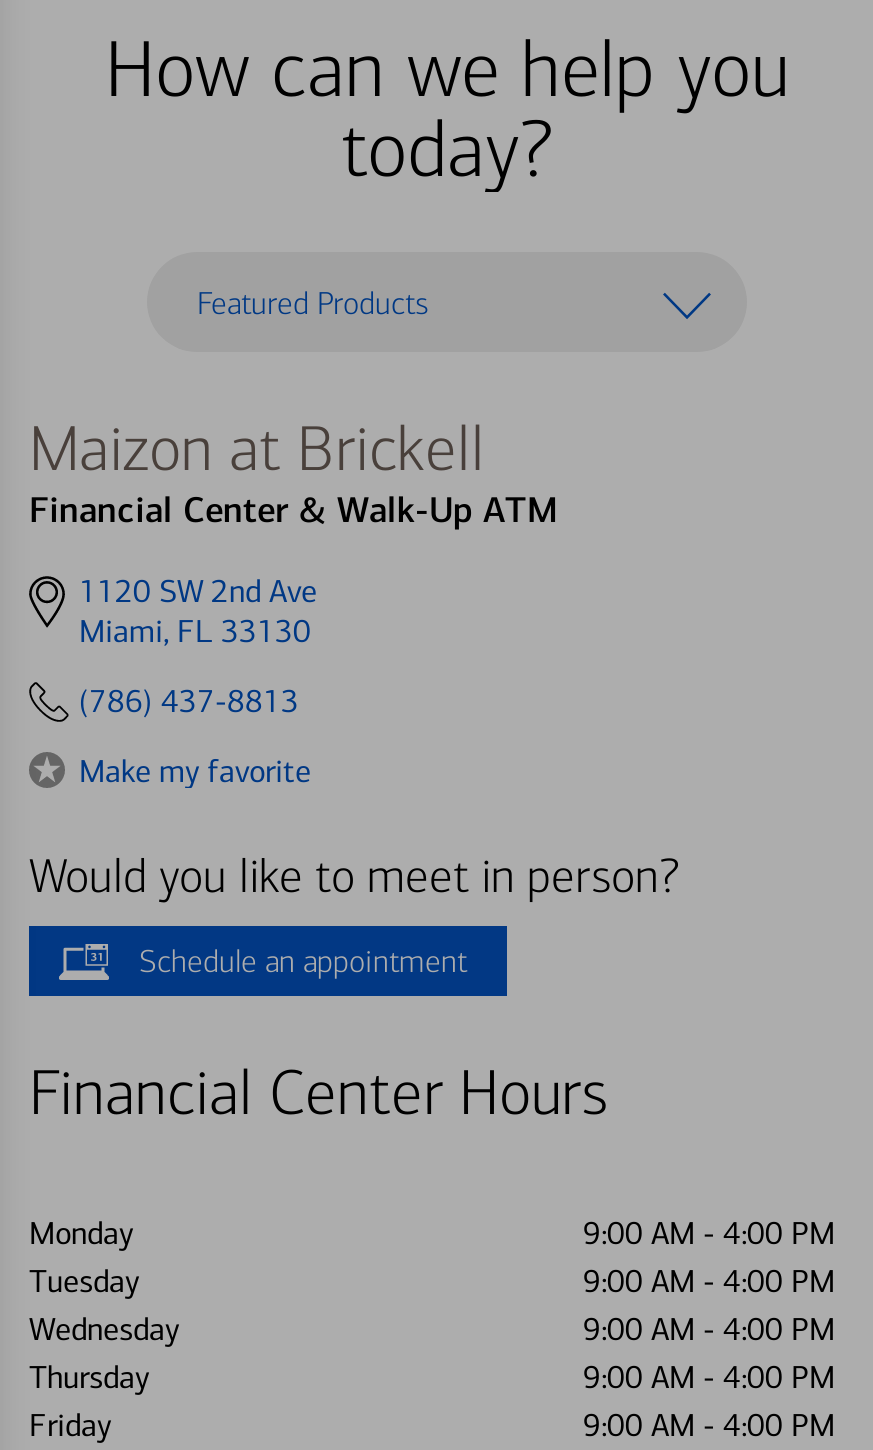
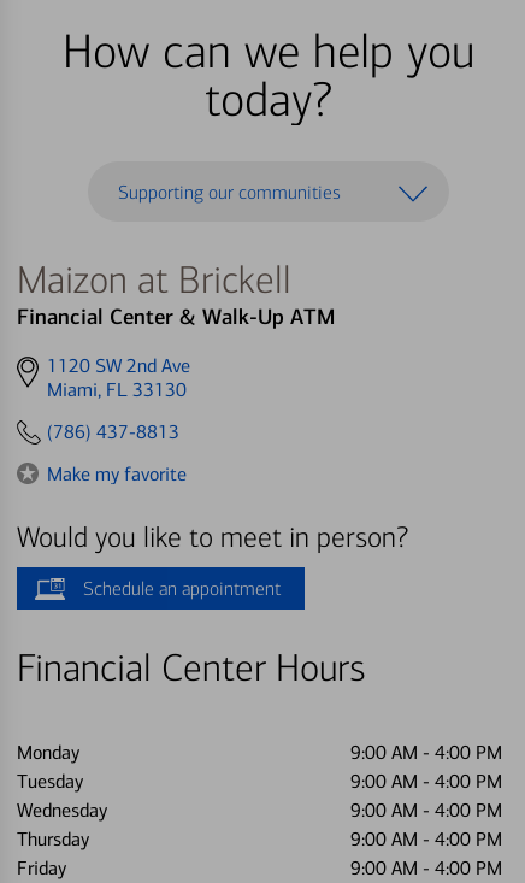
[197,283,429,321] Featured Products -> [118,180,341,203] Supporting our communities

